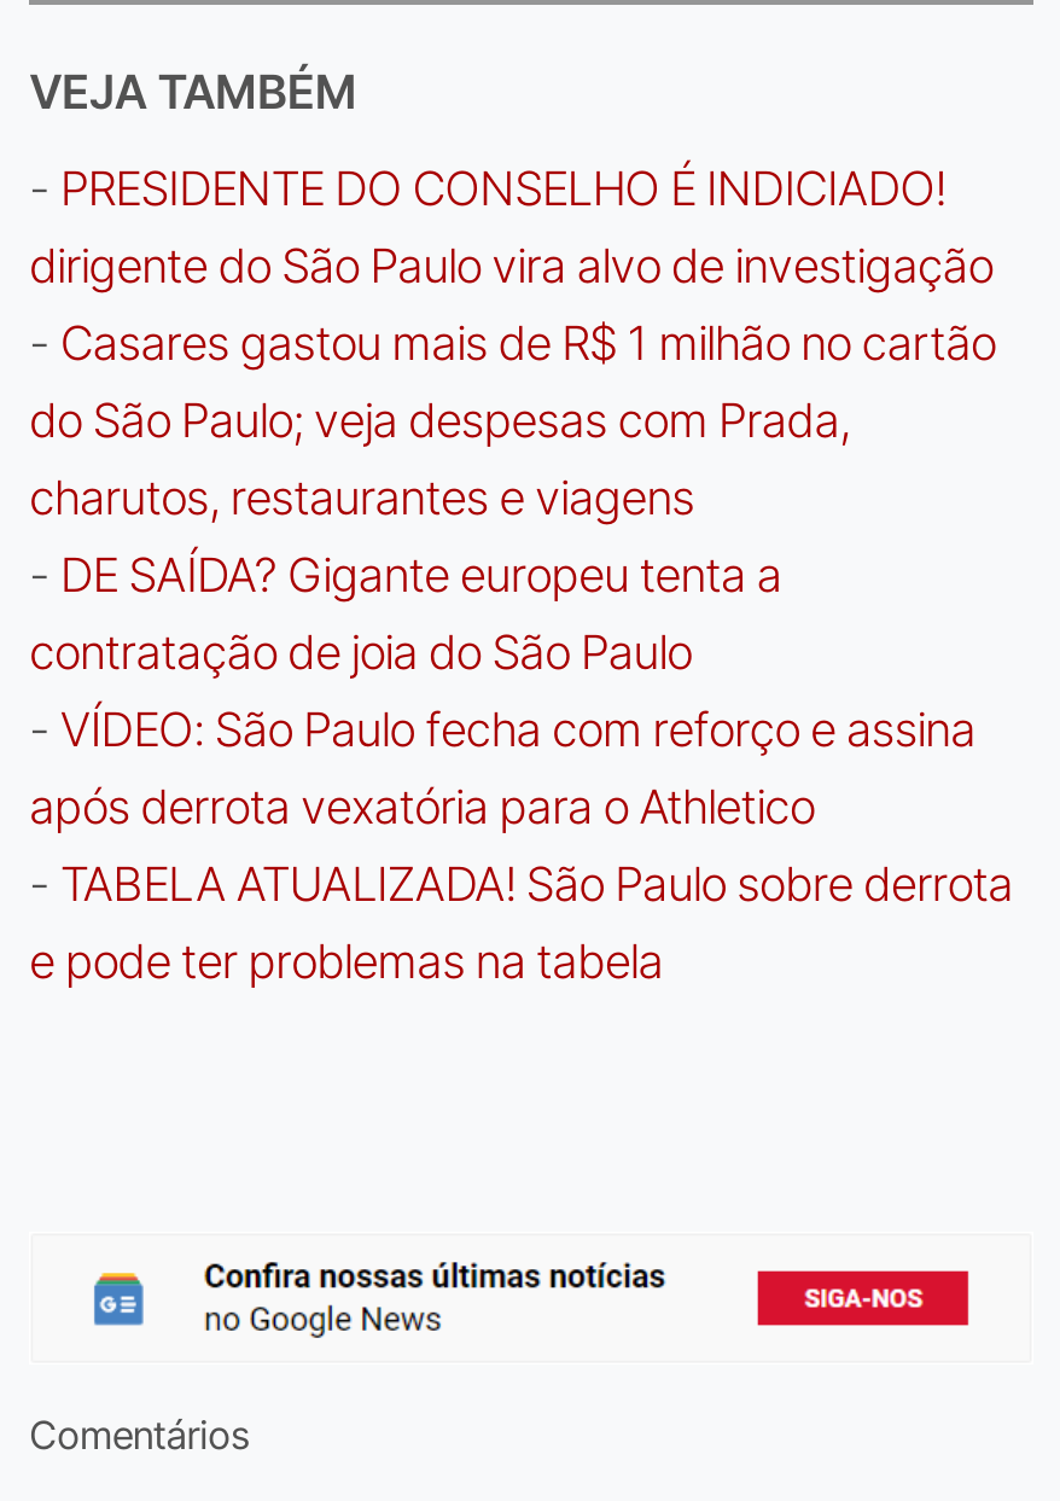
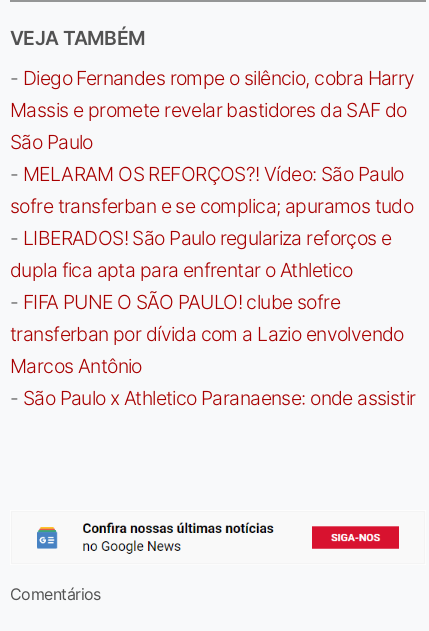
[29,159,1013,990] - PRESIDENTE DO CONSELHO É INDICIADO! | dirigente do São Paulo vira alvo de investigação | - Casares gastou mais de R$ 1 milhão no cartão | do São Paulo; veja despesas com Prada, | charutos, restaurantes e viagens | - DE SAÍDA? Gigante europeu tenta a | contratação de joia do São Paulo | - VÍDEO: São Paulo fecha com reforço e assina | após derrota vexatória para o Athletico | - TABELA ATUALIZADA! São Paulo sobre derrota | e pode ter problemas na tabela -> [10,66,415,410] - Diego Fernandes rompe o silêncio, cobra Harry | Massis e promete revelar bastidores da SAF do | São Paulo | - MELARAM OS REFORÇOS?! Vídeo: São Paulo | sofre transferban e se complica; apuramos tudo | - LIBERADOS! São Paulo regulariza reforços e | dupla fica apta para enfrentar o Athletico | - FIFA PUNE O SÃO PAULO! clube sofre | transferban por dívida com a Lazio envolvendo | Marcos Antônio | - São Paulo x Athletico Paranaense: onde assistir

